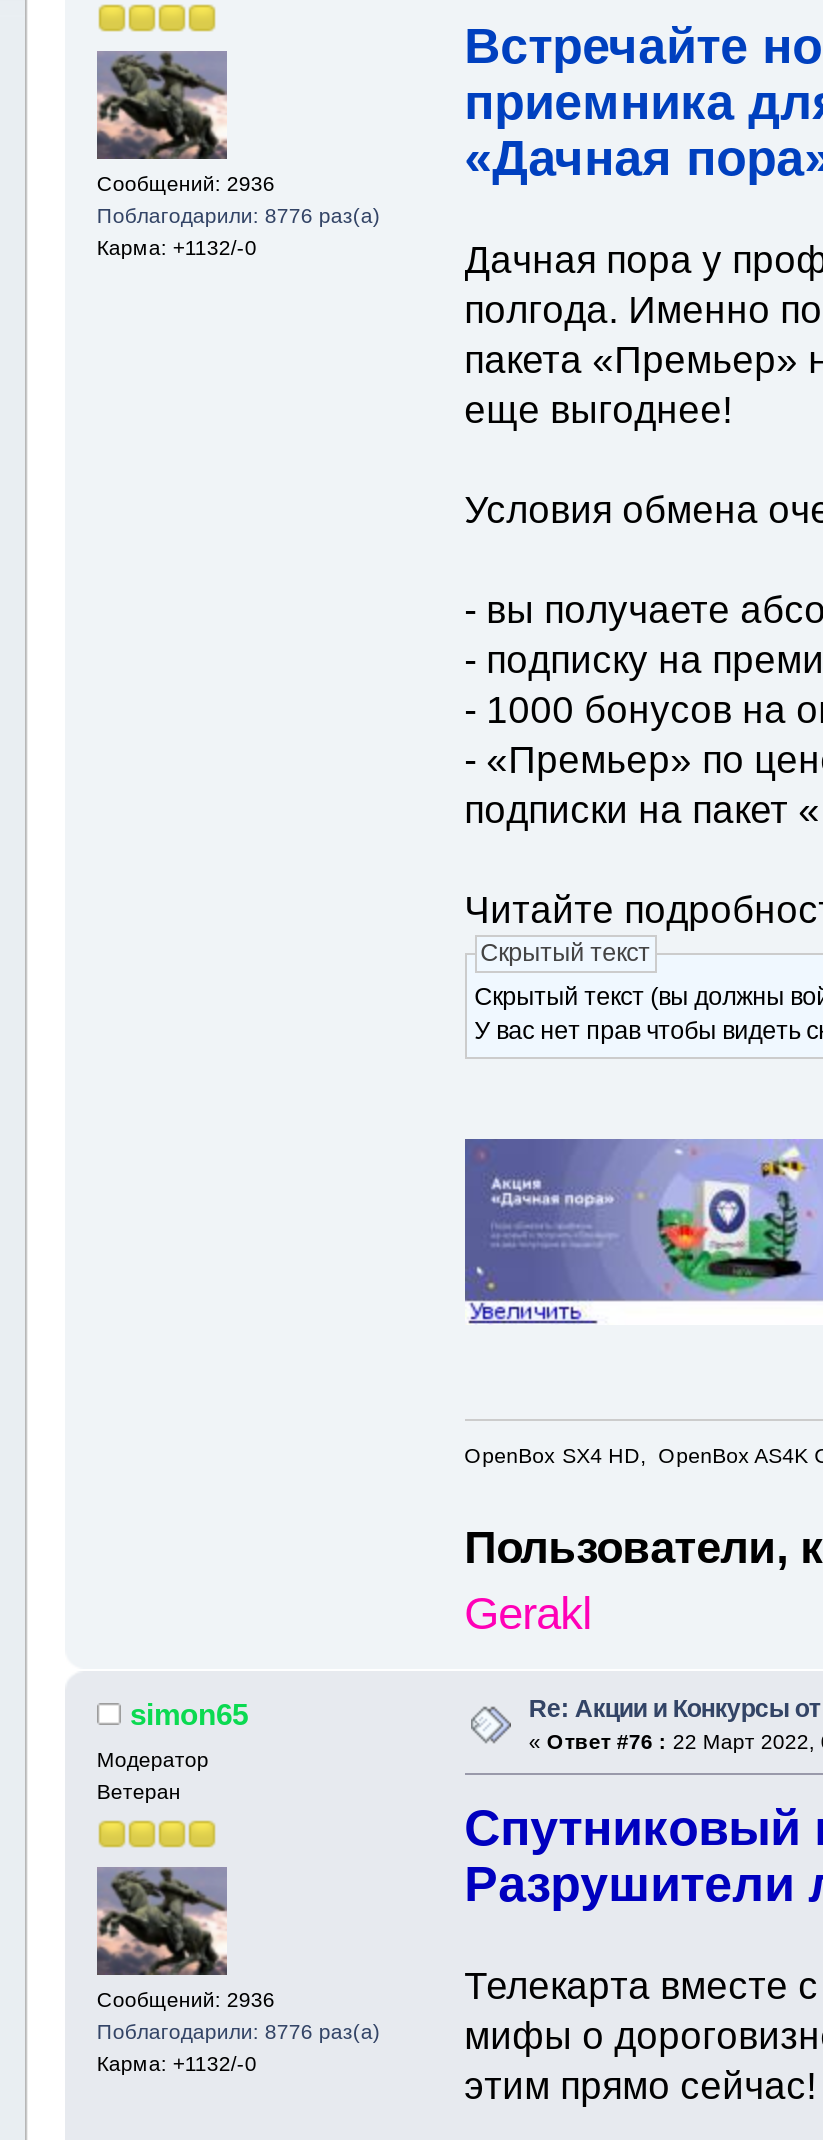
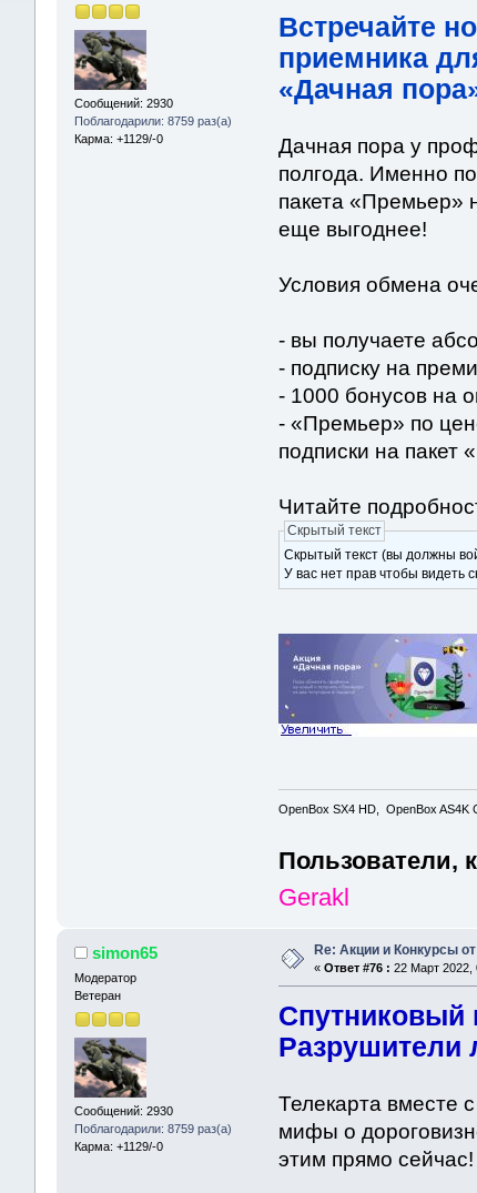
[97,172,275,196] Сообщений: 2936 -> [74,97,173,110] Сообщений: 2930
[97,204,381,228] Поблагодарили: 8776 раз(а) -> [74,115,232,128] Поблагодарили: 8759 раз(а)
[97,236,257,260] Карма: +1132/-0 -> [74,133,163,146] Карма: +1129/-0
[97,1987,275,2011] Сообщений: 2936 -> [74,1104,173,1118] Сообщений: 2930
[97,2019,381,2043] Поблагодарили: 8776 раз(а) -> [74,1122,232,1135] Поблагодарили: 8759 раз(а)
[97,2051,257,2075] Карма: +1132/-0 -> [74,1140,163,1153] Карма: +1129/-0

